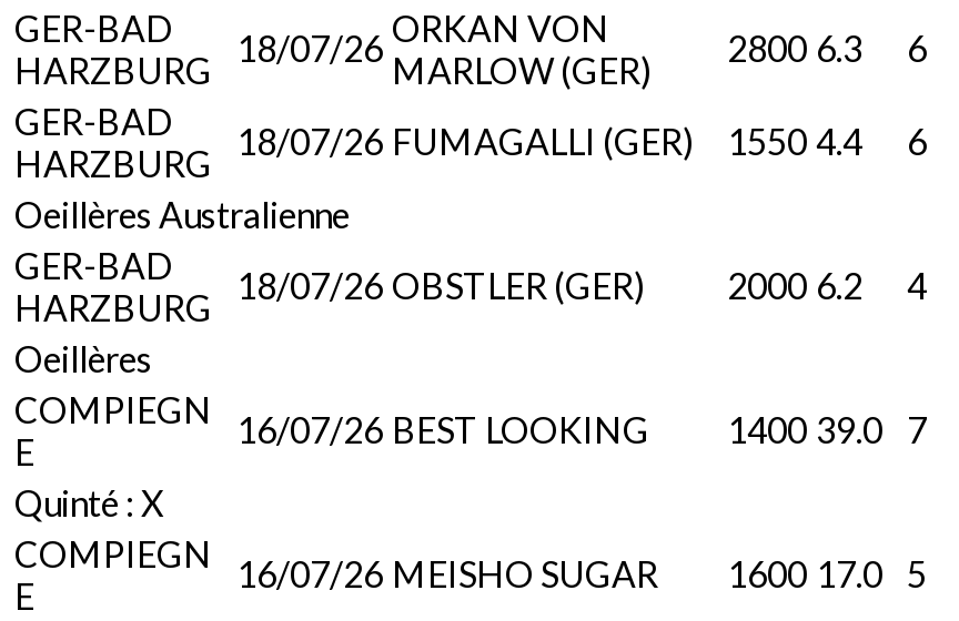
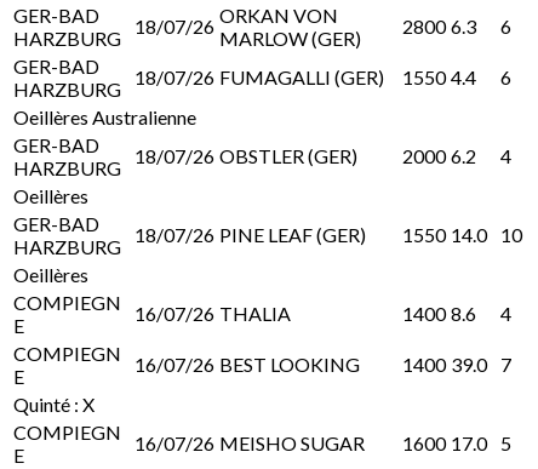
none -> [13,212,121,258] GER-BAD | HARZBURG
none -> [13,223,522,337] 18/07/26 PINE LEAF (GER) | 1550 14.0 10 | Oeillères | COMPIEGN | E
none -> [134,302,511,325] 16/07/26 THALIA | 1400 8.6 | 4

